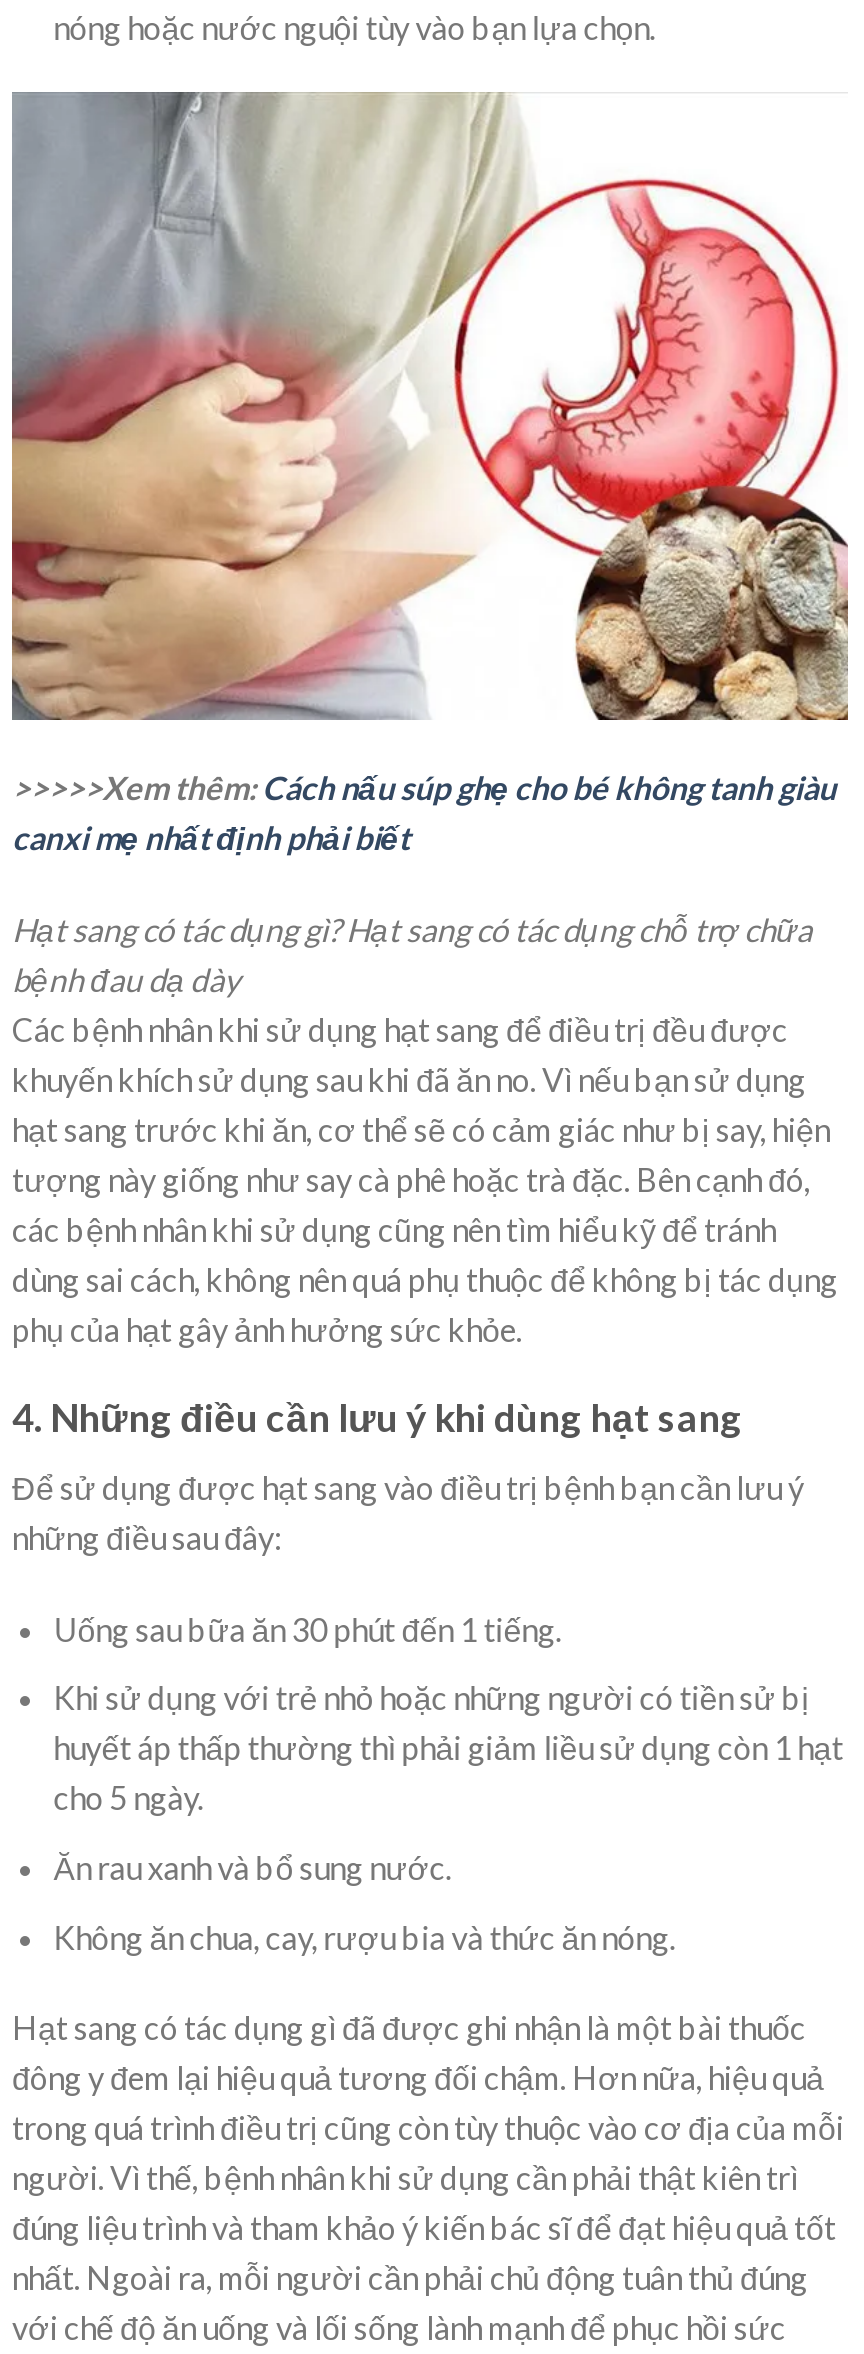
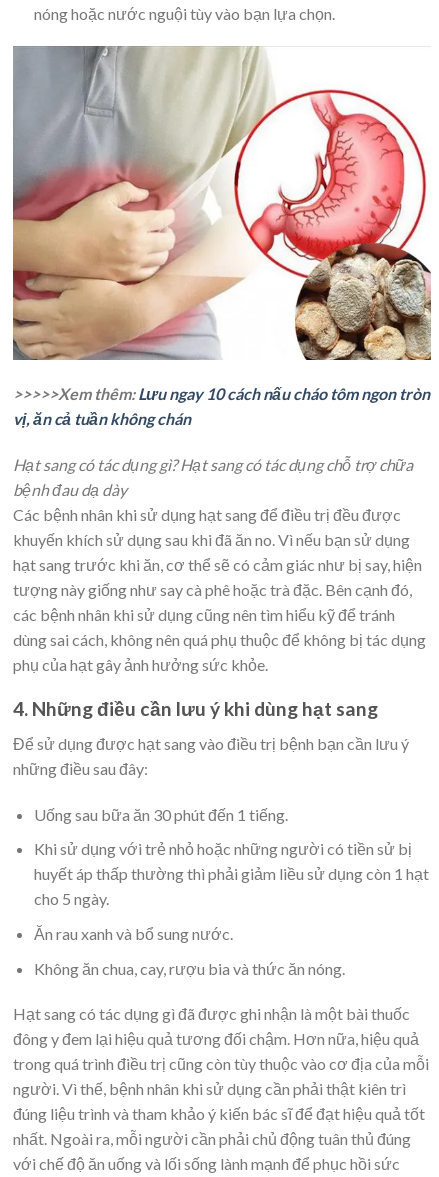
[12,768,836,856] >>>>>Xem thêm: Cách nấu súp ghẹ cho bé không tanh giàu | canxi mẹ nhất định phải biết -> [13,384,430,428] >>>>>Xem thêm: Lưu ngay 10 cách nấu cháo tôm ngon tròn | vị, ăn cả tuần không chán

